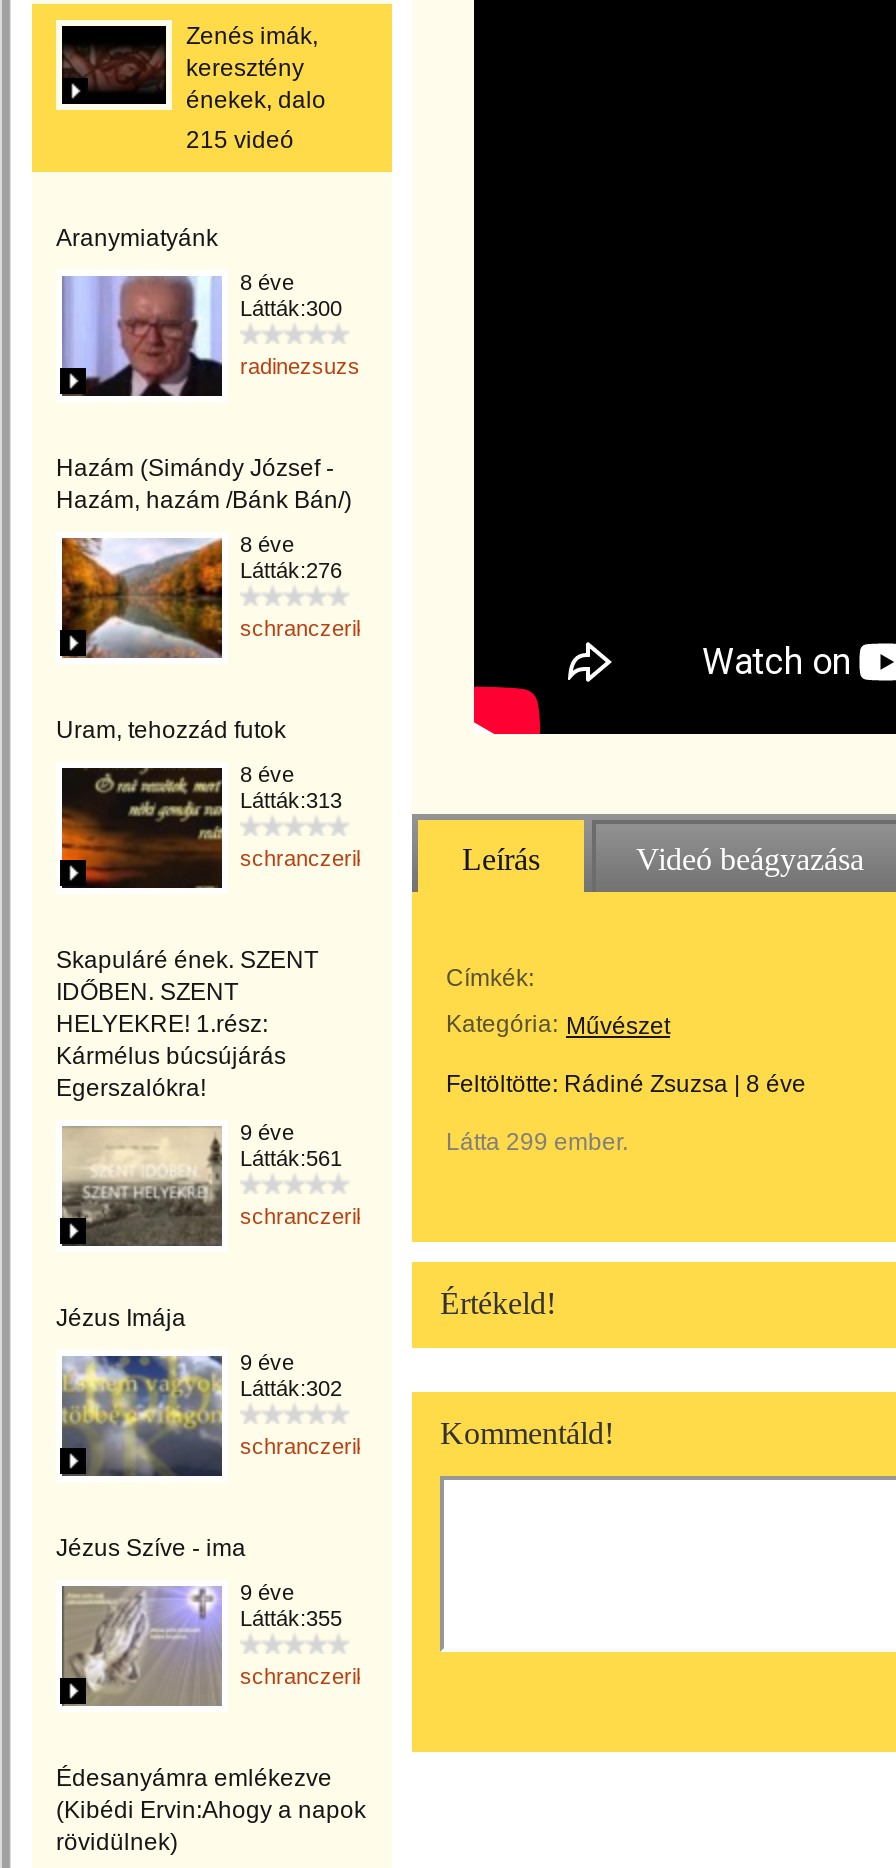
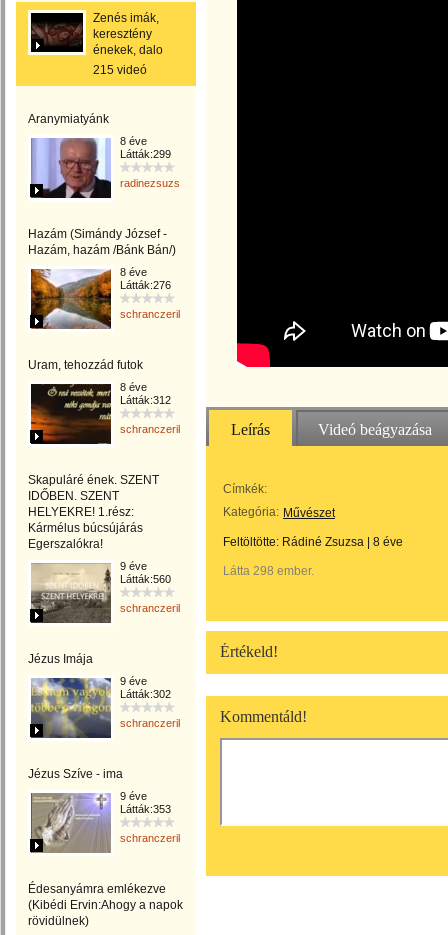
[240,296,342,320] Látták:300 -> [120,148,171,160] Látták:299
[240,788,342,812] Látták:313 -> [120,394,171,406] Látták:312
[446,1128,628,1156] Látta 299 ember. -> [223,564,314,578] Látta 298 ember.
[240,1146,342,1170] Látták:561 -> [120,573,171,585] Látták:560
[240,1606,342,1630] Látták:355 -> [120,803,171,815] Látták:353

